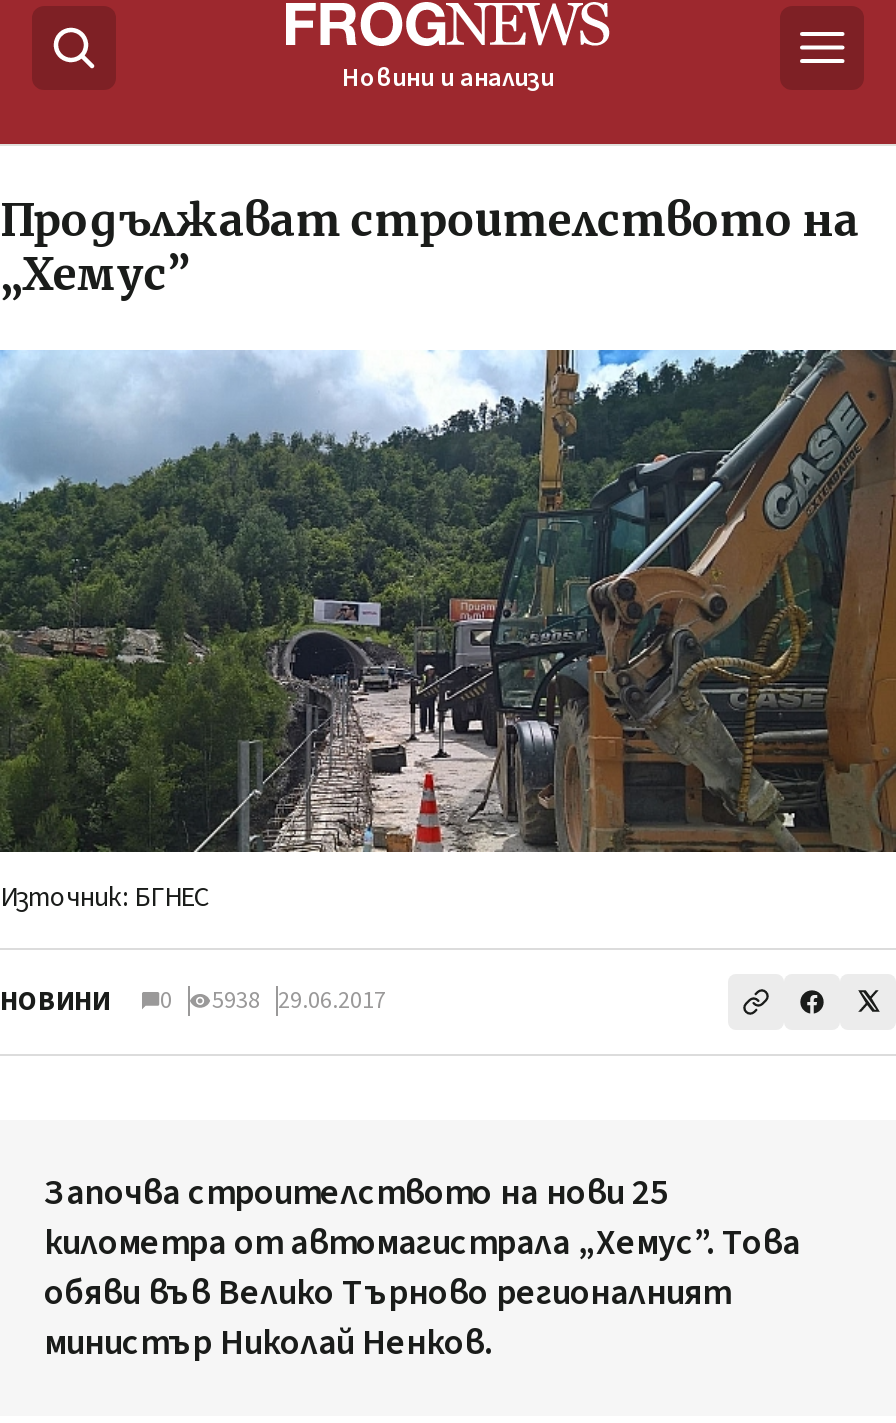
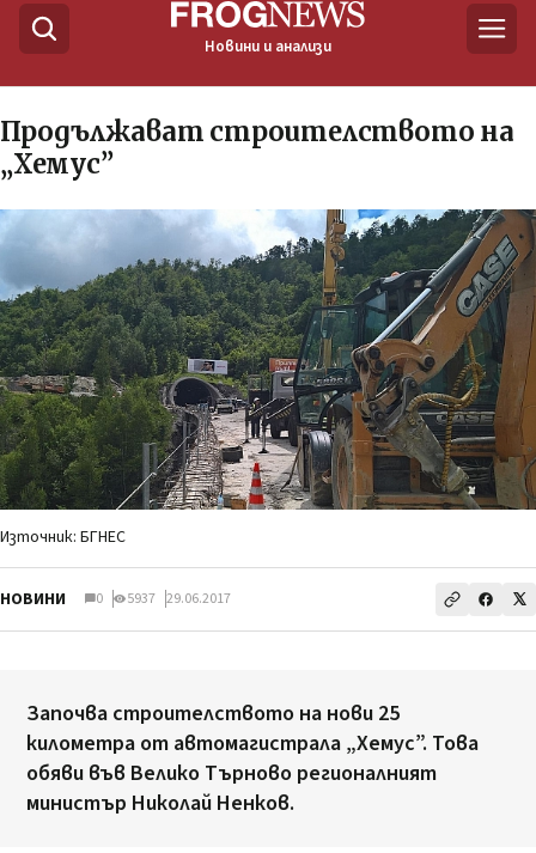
[0,982,386,1022] НОВИНИ 0 5938 29.06.2017 -> [0,587,231,611] НОВИНИ 0 5937 29.06.2017

